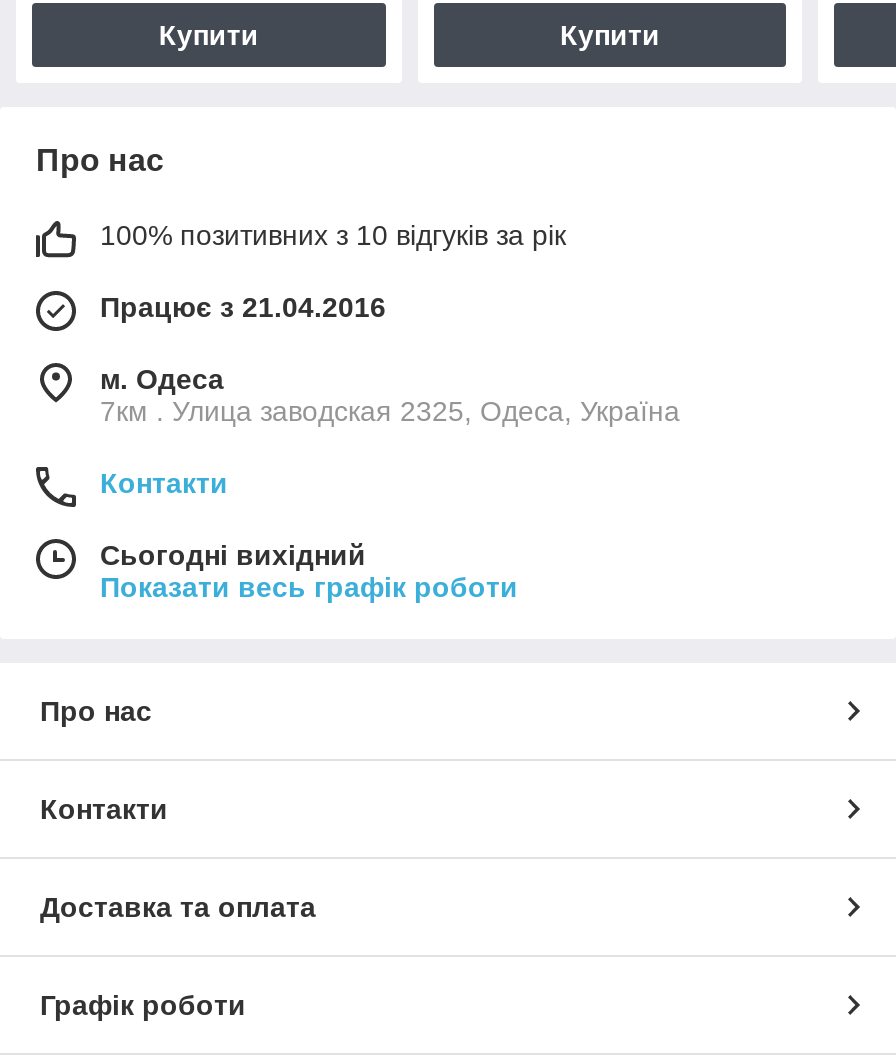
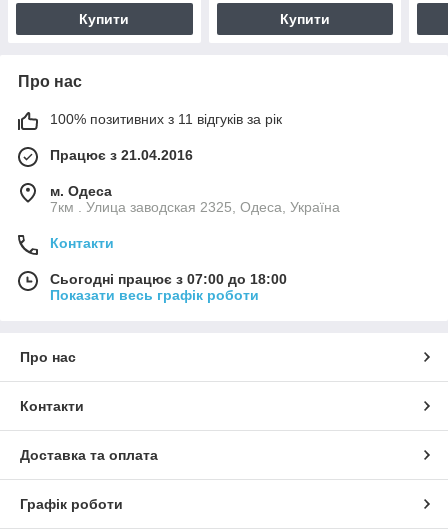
[100,220,566,252] 100% позитивних з 10 відгуків за рік -> [50,111,282,127] 100% позитивних з 11 відгуків за рік
[100,540,366,572] Сьогодні вихідний -> [50,271,287,287] Сьогодні працює з 07:00 до 18:00

